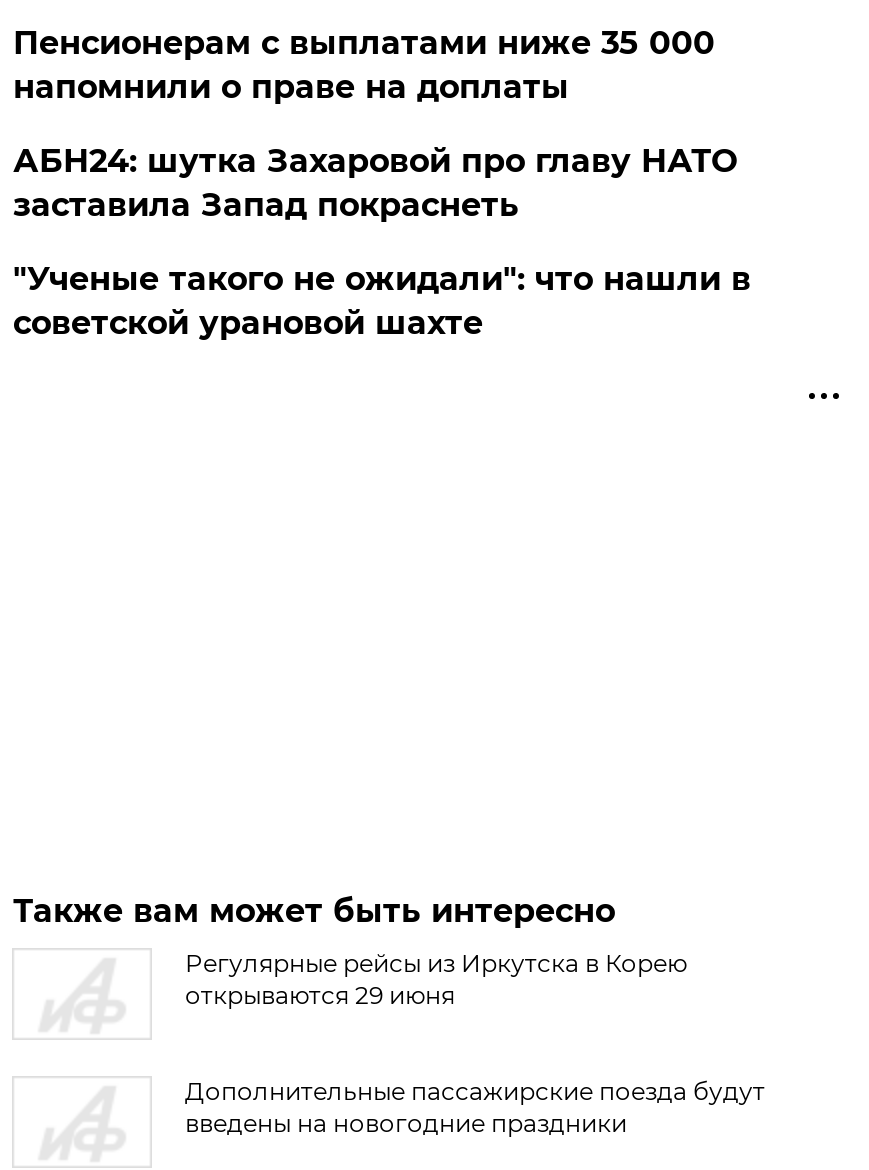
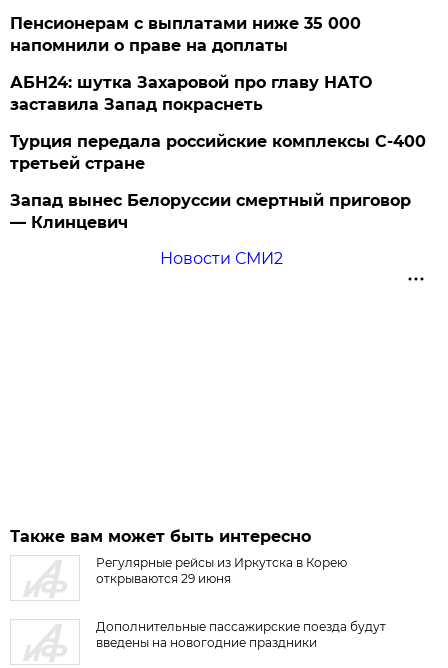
[13,260,751,342] "Ученые такого не ожидали": что нашли в | советской урановой шахте -> [10,132,426,268] Турция передала российские комплексы С-400 | третьей стране | Запад вынес Белоруссии смертный приговор | — Клинцевич | Новости СМИ2

